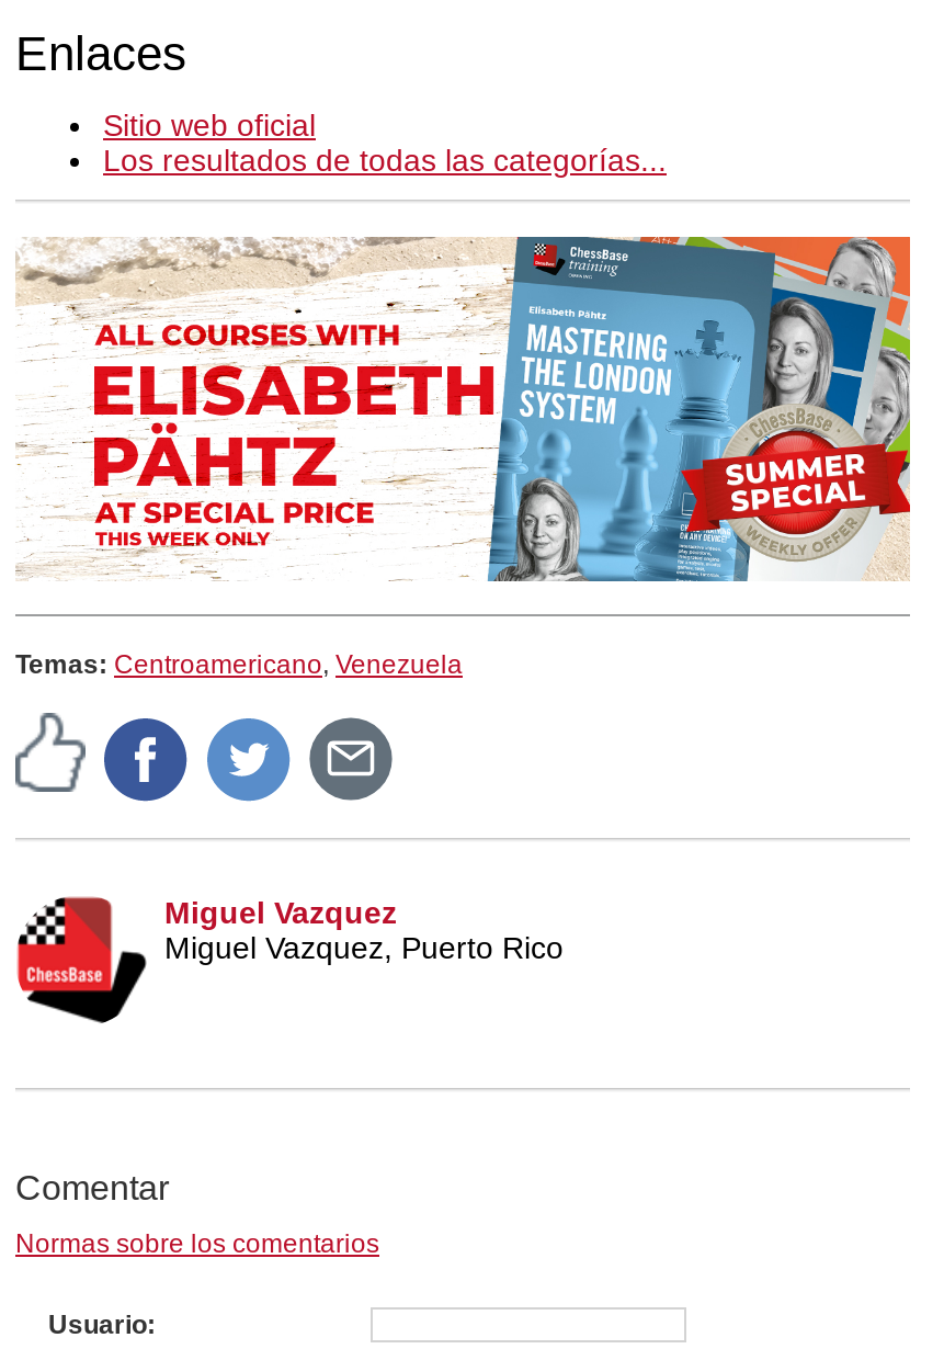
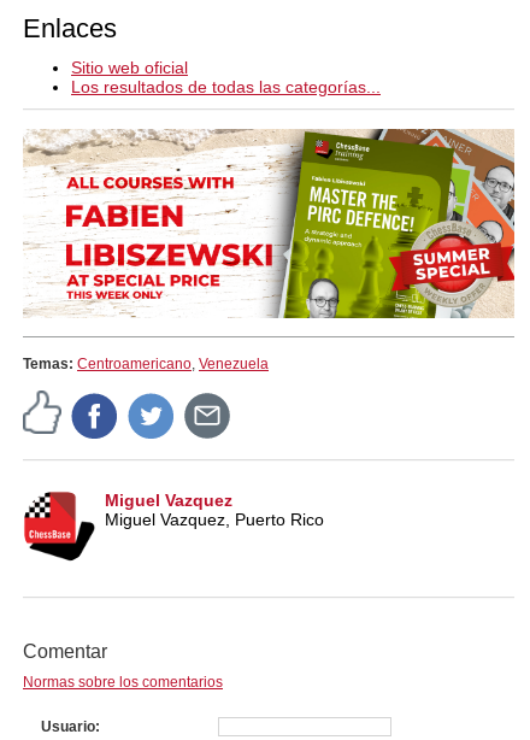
[92,235,912,583] [image] -> [66,128,516,319] [image]

